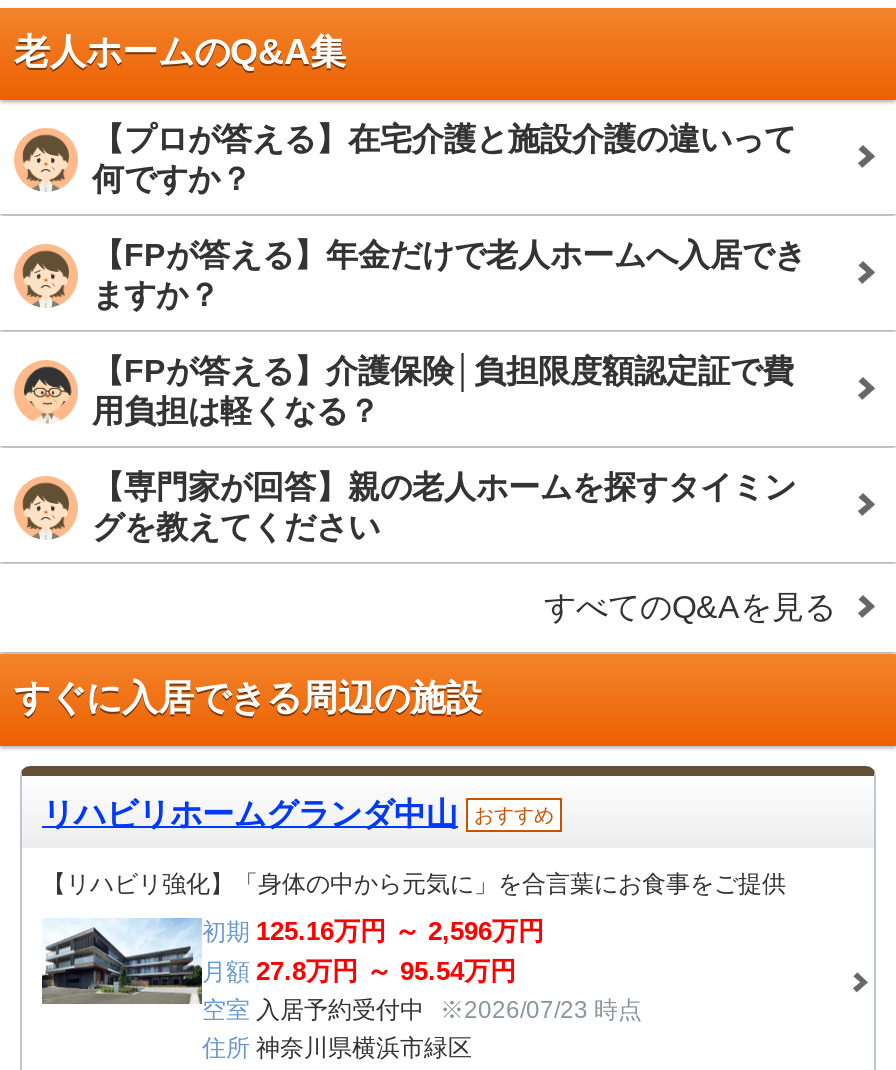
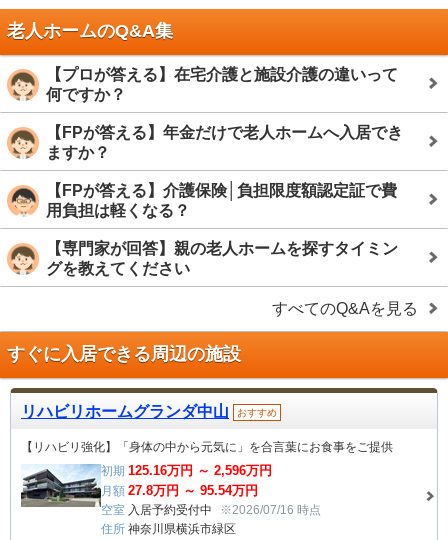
[202,996,642,1024] 空室 入居予約受付中 ※2026/07/23 時点 -> [101,503,321,517] 空室 入居予約受付中 ※2026/07/16 時点

